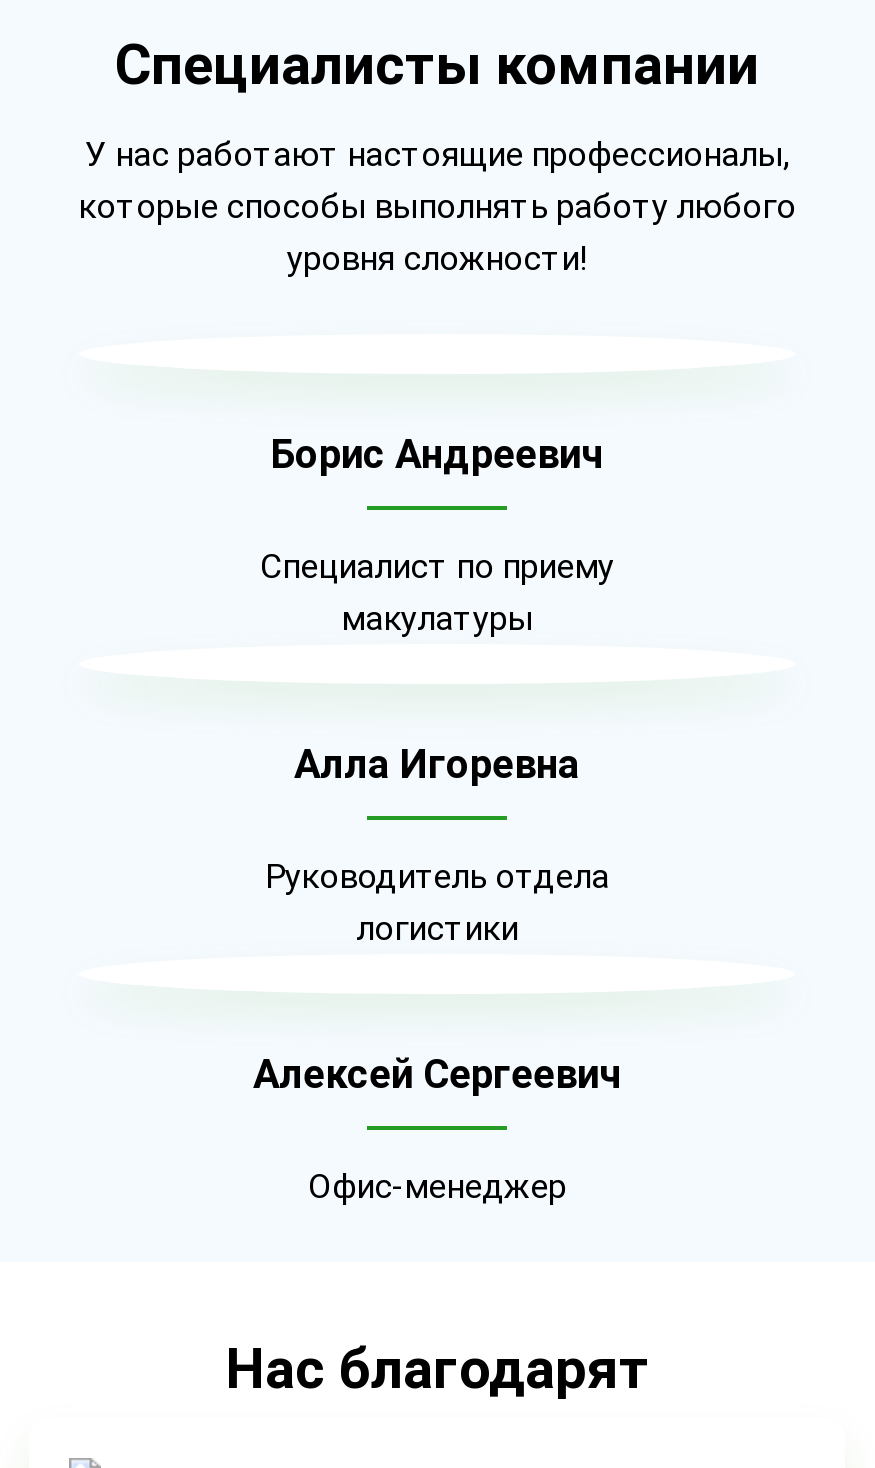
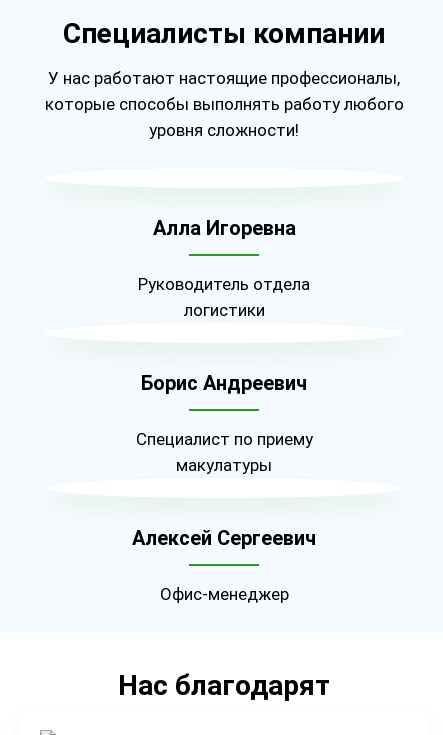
moved [260,430,614,638] -> [135,371,312,475]: Борис Андреевич | Специалист по приему | макулатуры
moved [265,740,609,896] -> [138,216,310,294]: Алла Игоревна | Руководитель отдела

